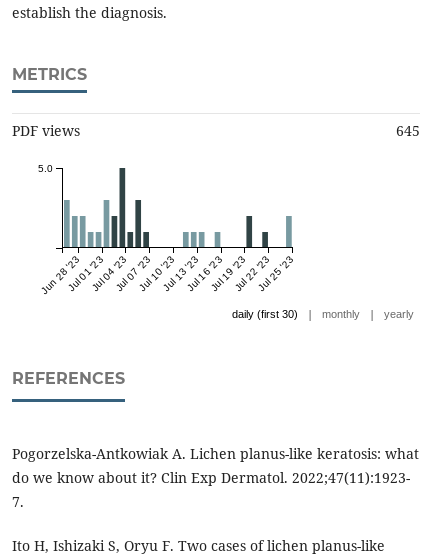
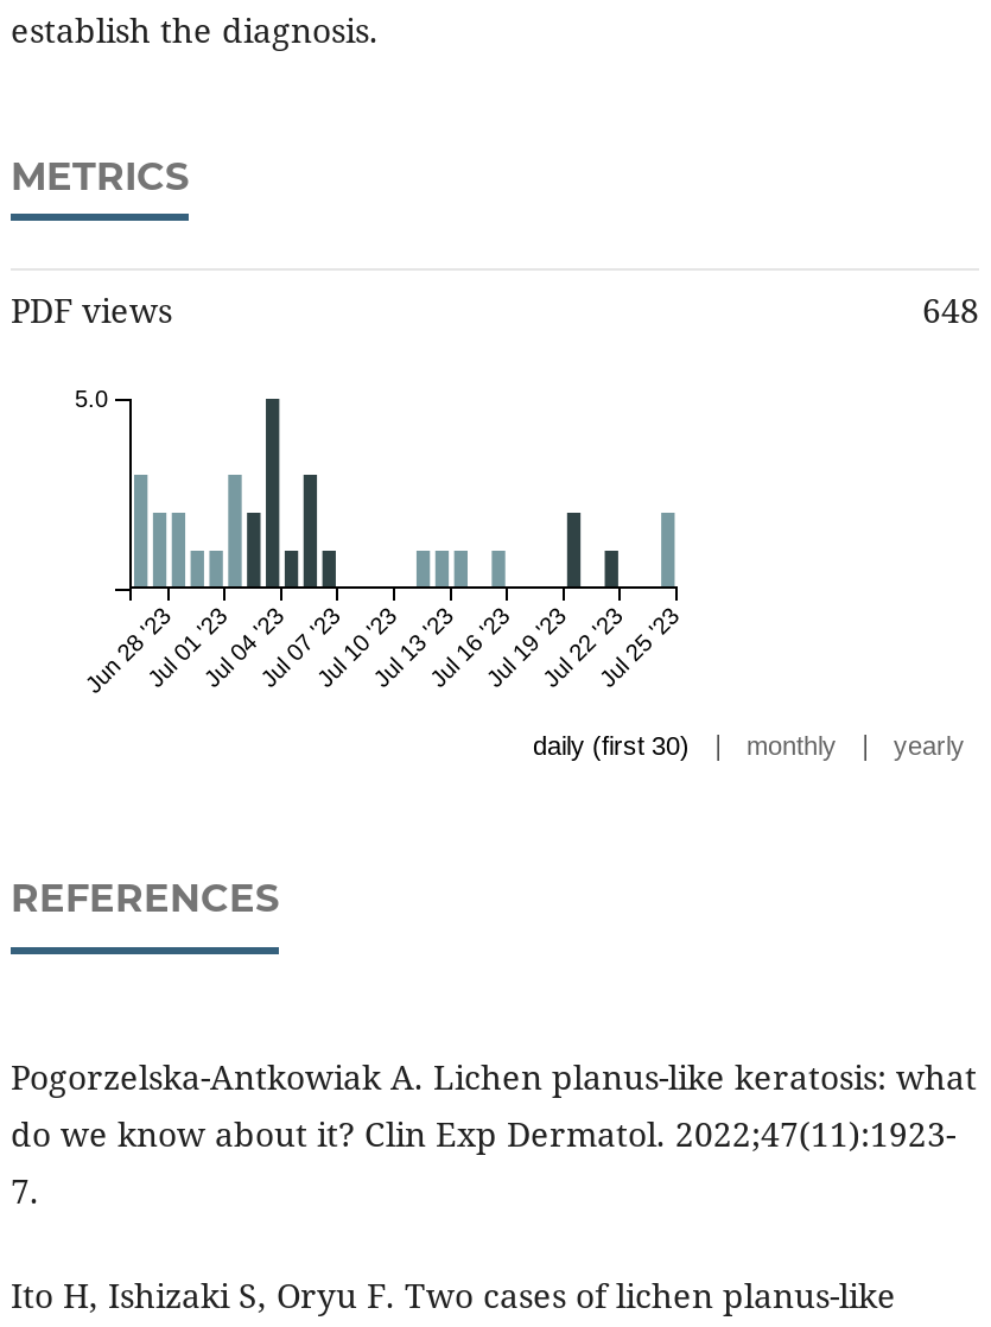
[396,121,420,140] 645 -> [922,288,979,333] 648

